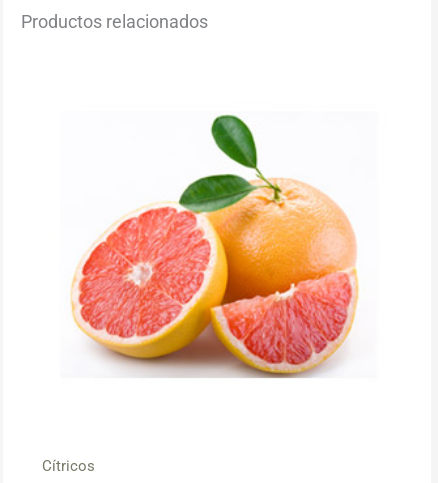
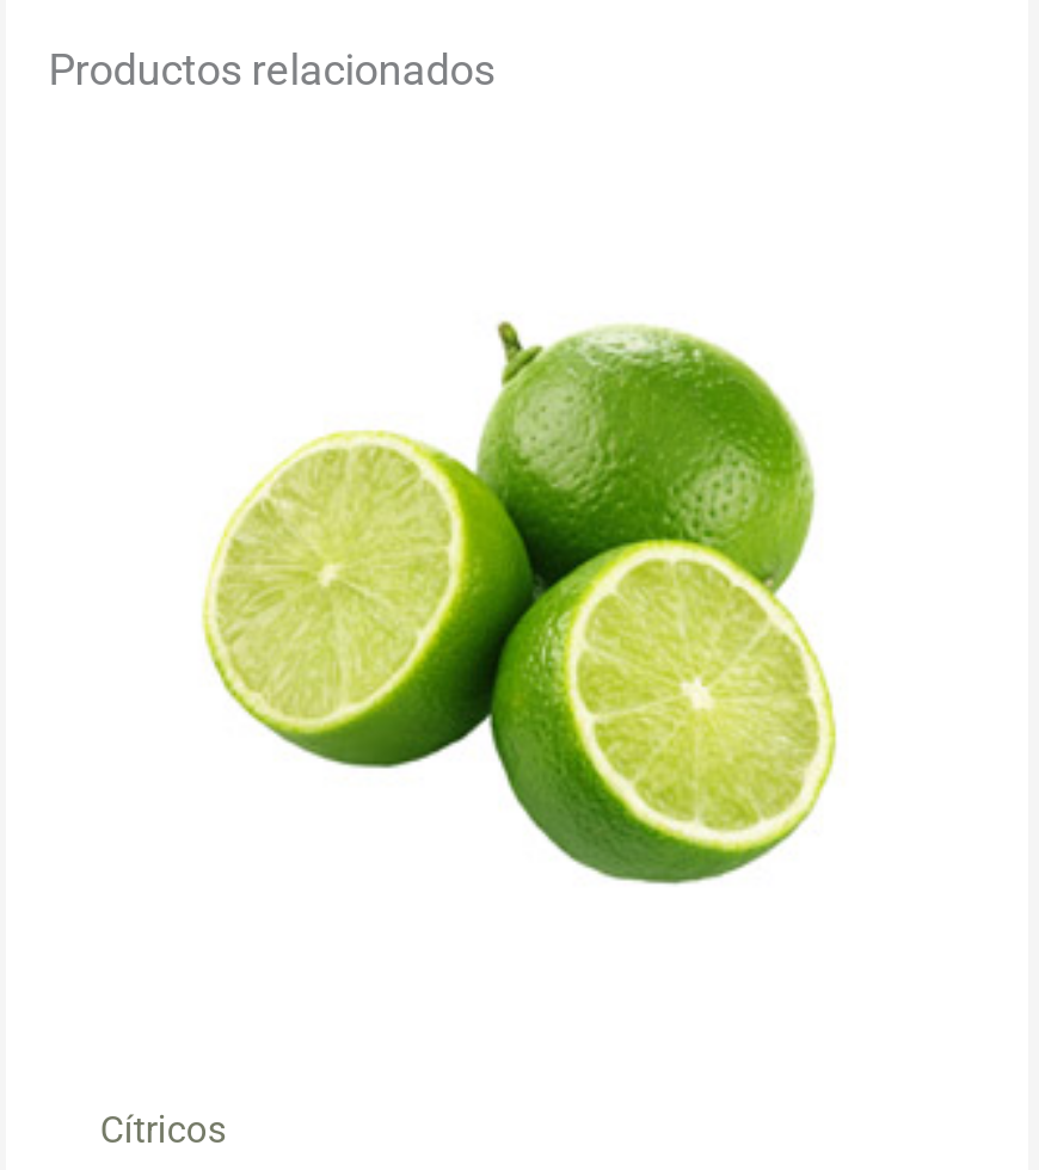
[70,114,360,379] [image] -> [168,292,854,920] [image]

